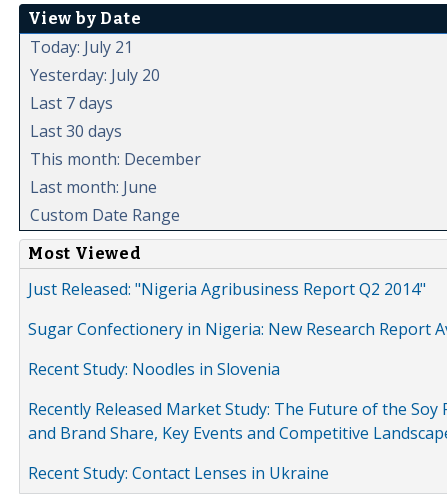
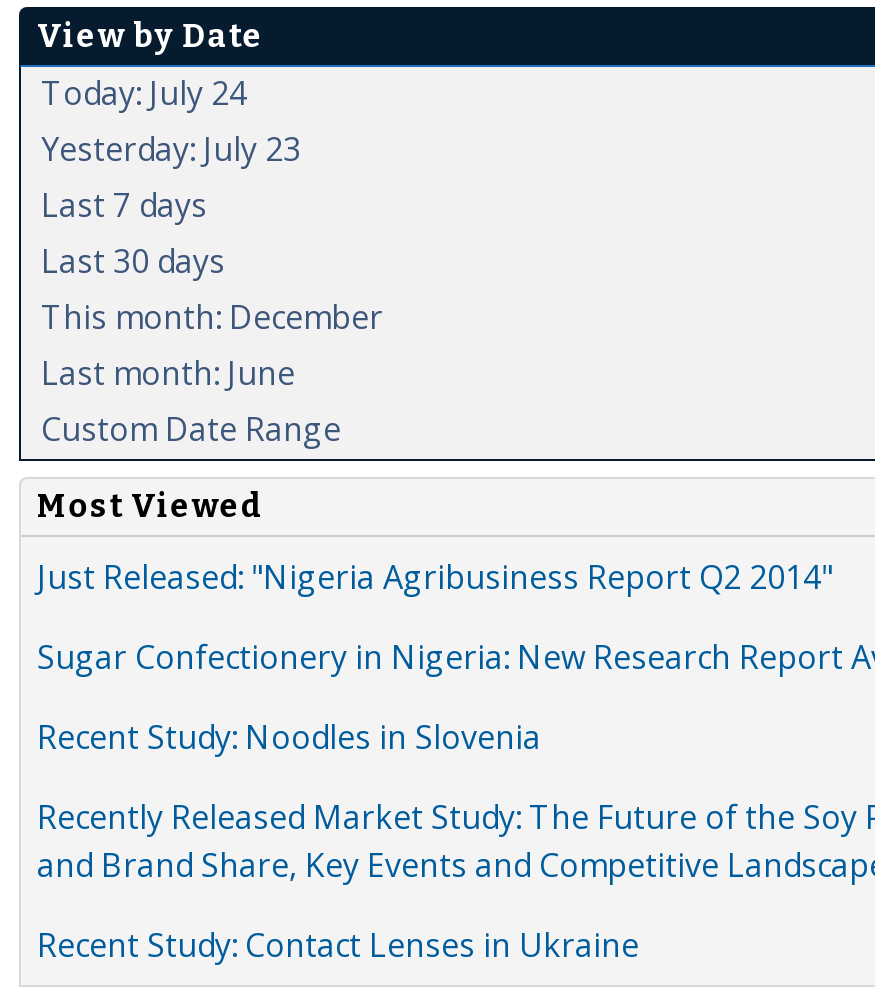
[30,36,133,58] Today: July 21 -> [41,72,247,116] Today: July 24
[30,64,160,86] Yesterday: July 20 -> [41,128,301,172] Yesterday: July 23

